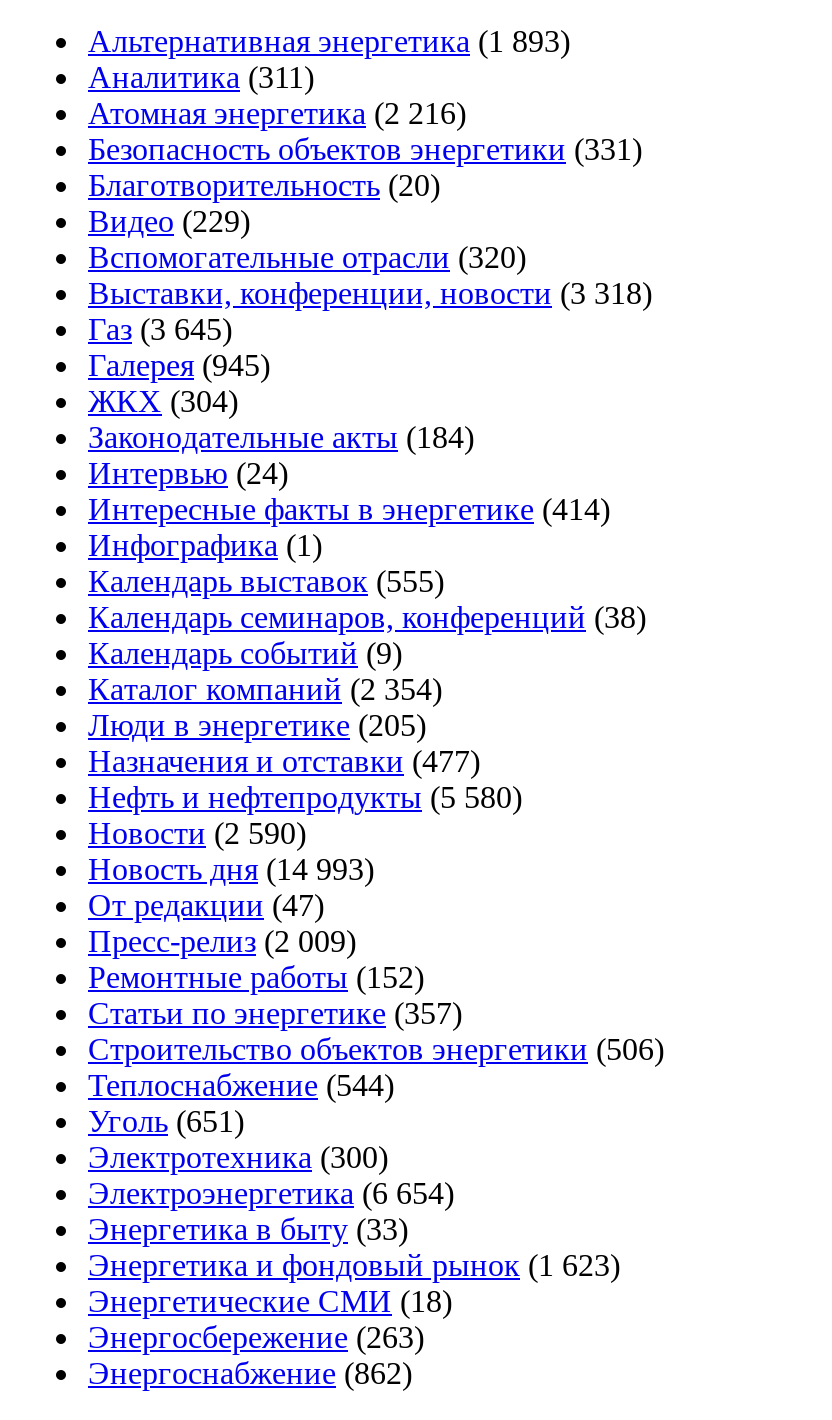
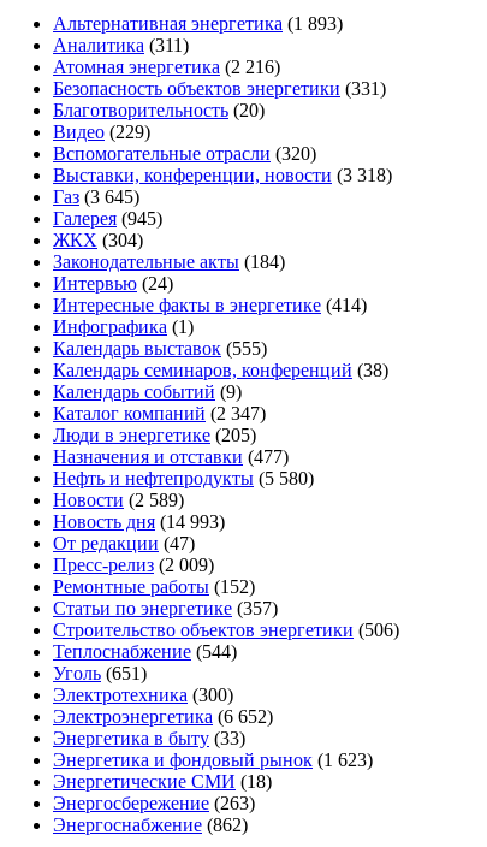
[88,672,442,706] Каталог компаний (2 354) -> [53,403,266,424] Каталог компаний (2 347)
[88,816,306,850] Новости (2 590) -> [53,490,184,510] Новости (2 589)
[88,1176,454,1210] Электроэнергетика (6 654) -> [53,706,273,727] Электроэнергетика (6 652)

